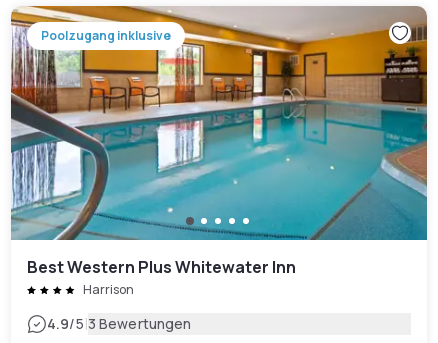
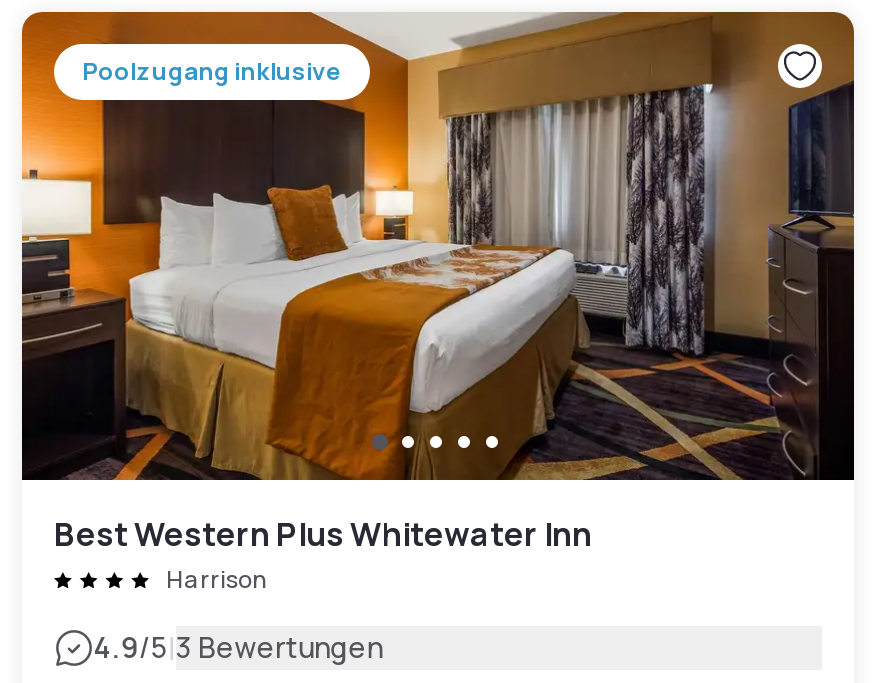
[10,6,428,241] [image] -> [20,10,856,482] [image]

